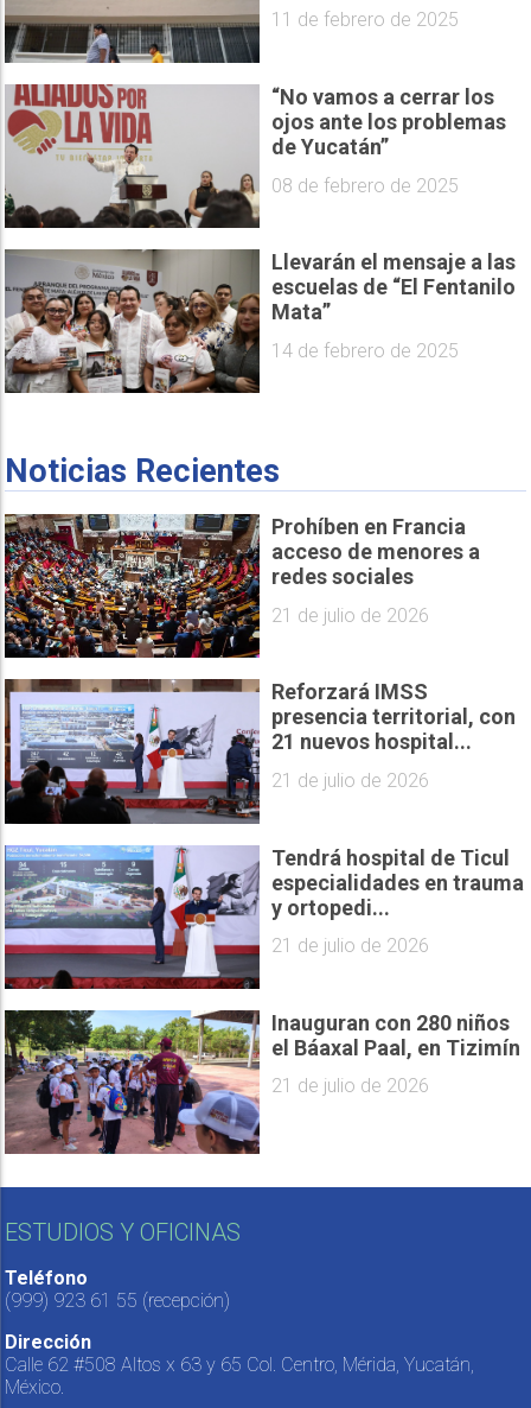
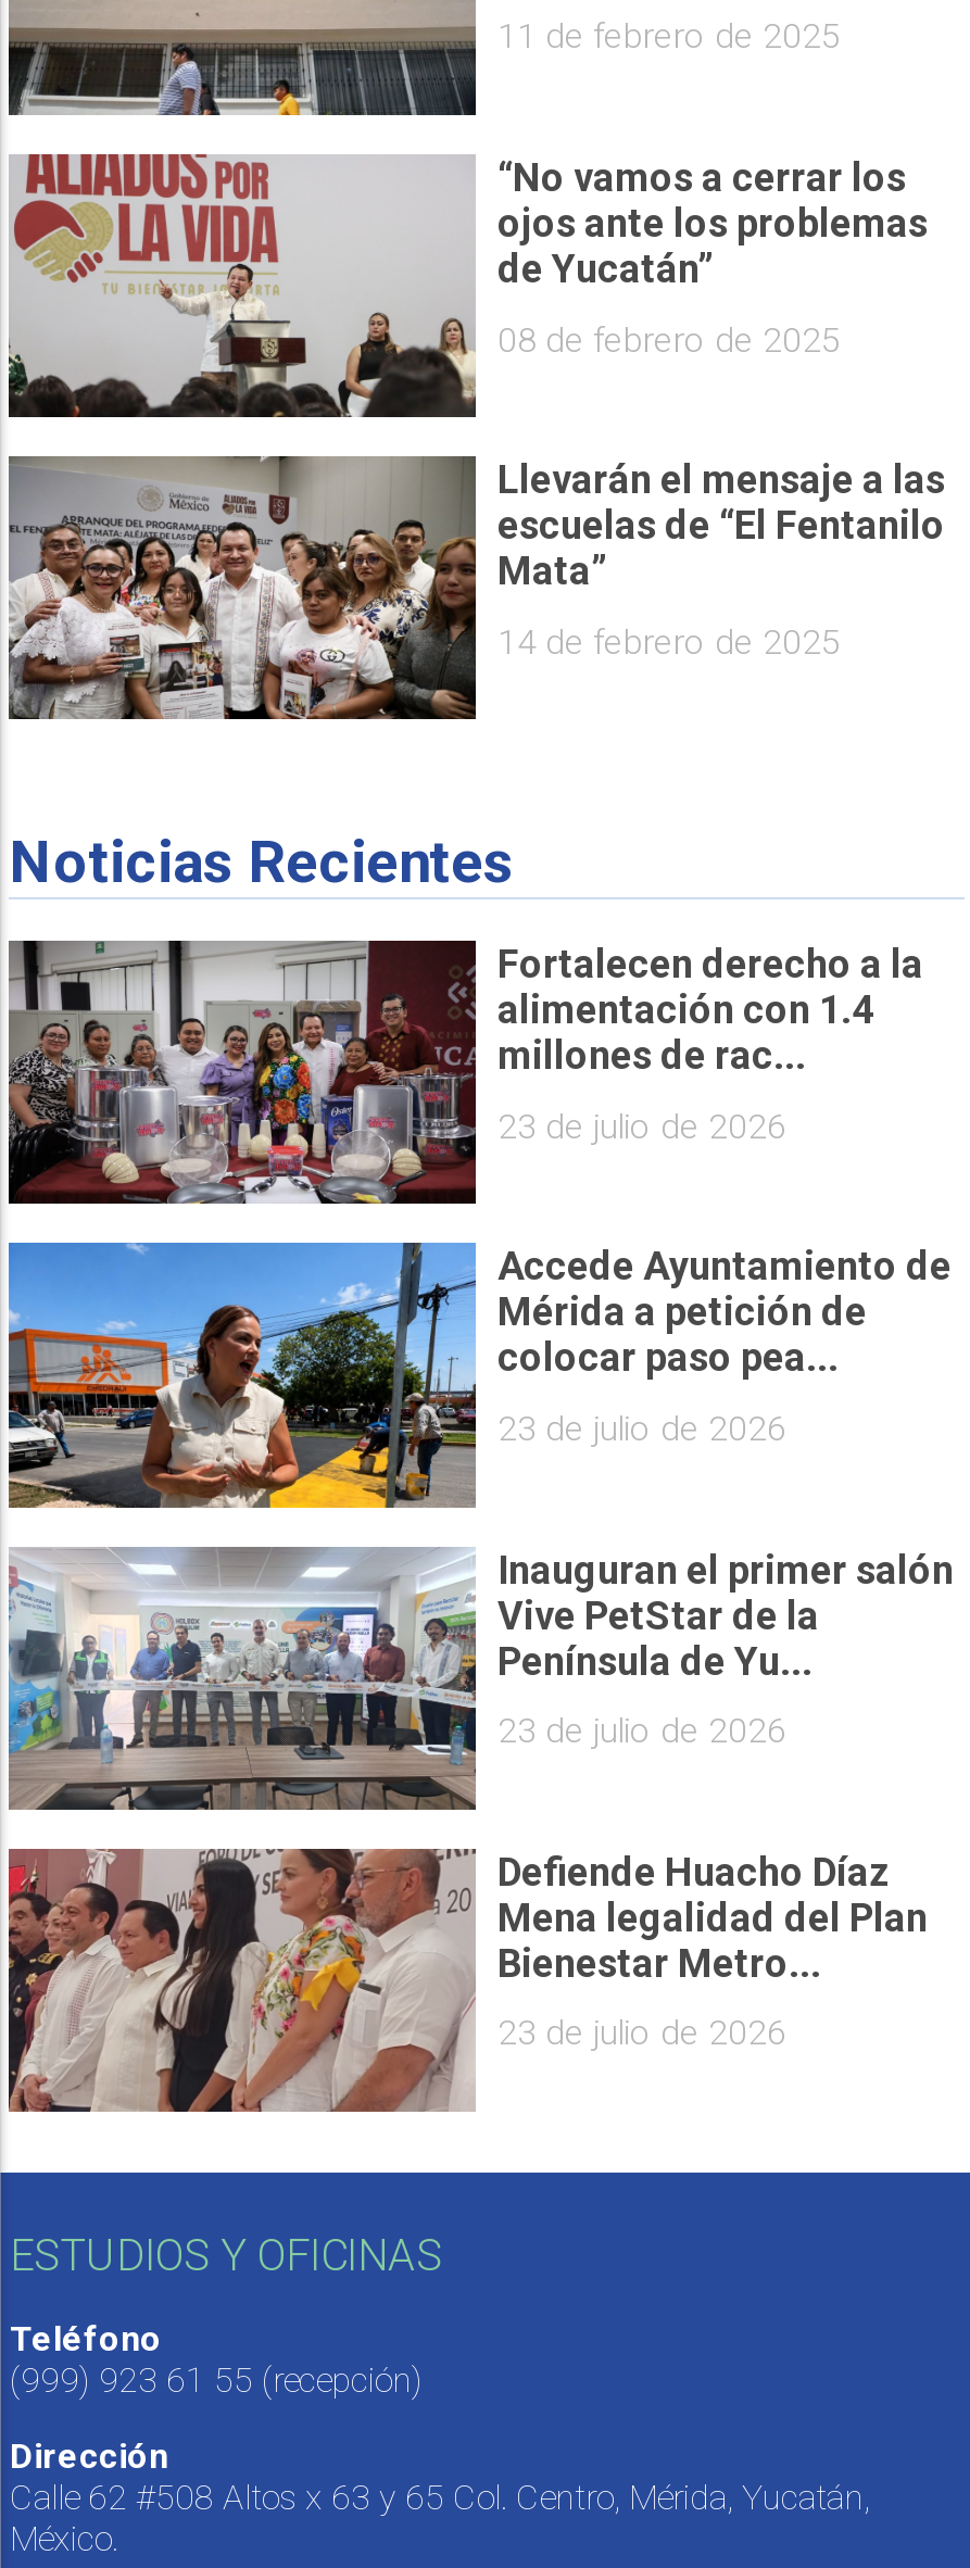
[4,513,480,659] [image] | Prohíben en Francia | acceso de menores a | redes sociales -> [9,939,923,1206] [image] | Fortalecen derecho a la | alimentación con 1.4 | millones de rac...
[271,604,429,627] 21 de julio de 2026 -> [497,1106,786,1147] 23 de julio de 2026
[4,678,516,825] [image] | Reforzará IMSS | presencia territorial, con | 21 nuevos hospital... -> [7,1241,952,1510] [image] | Accede Ayuntamiento de | Mérida a petición de | colocar paso pea...
[271,769,429,792] 21 de julio de 2026 -> [497,1408,786,1449] 23 de julio de 2026
[4,845,524,989] [image] | Tendrá hospital de Ticul | especialidades en trauma | y ortopedi... -> [7,1545,954,1812] [image] | Inauguran el primer salón | Vive PetStar de la | Península de Yu...
[271,935,429,957] 21 de julio de 2026 -> [497,1710,786,1752] 23 de julio de 2026
[4,1009,520,1155] [image] | Inauguran con 280 niños | el Báaxal Paal, en Tizimín -> [7,1847,928,2114] [image] | Defiende Huacho Díaz | Mena legalidad del Plan | Bienestar Metro...
[271,1075,429,1097] 21 de julio de 2026 -> [497,2013,786,2054] 23 de julio de 2026

